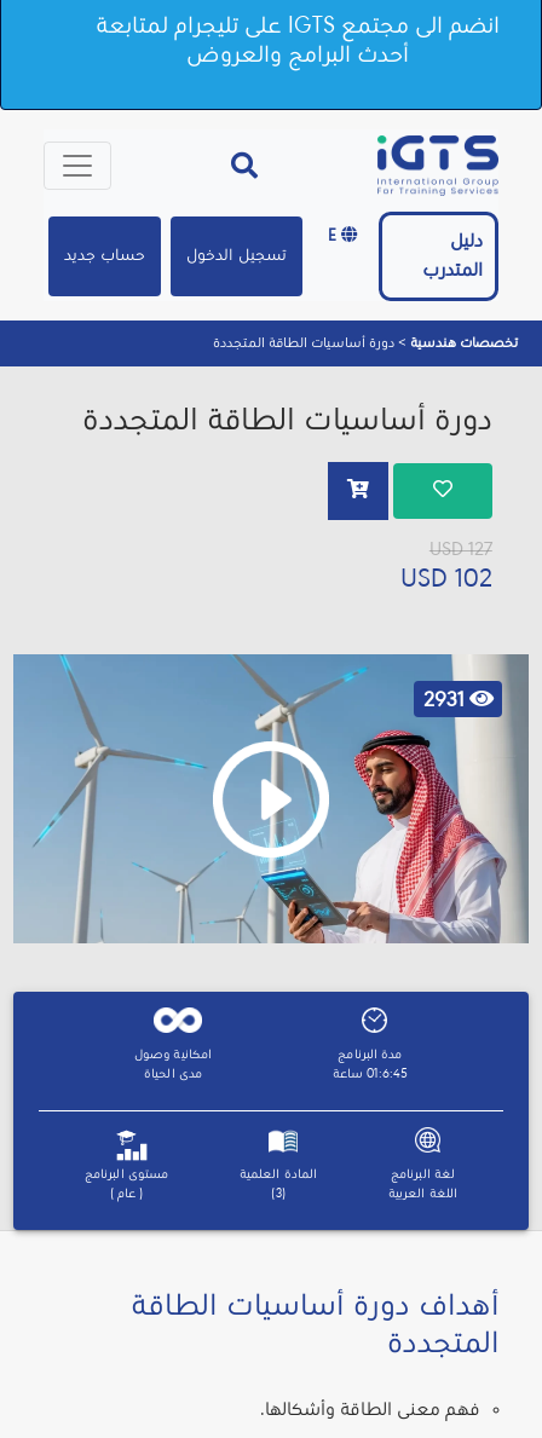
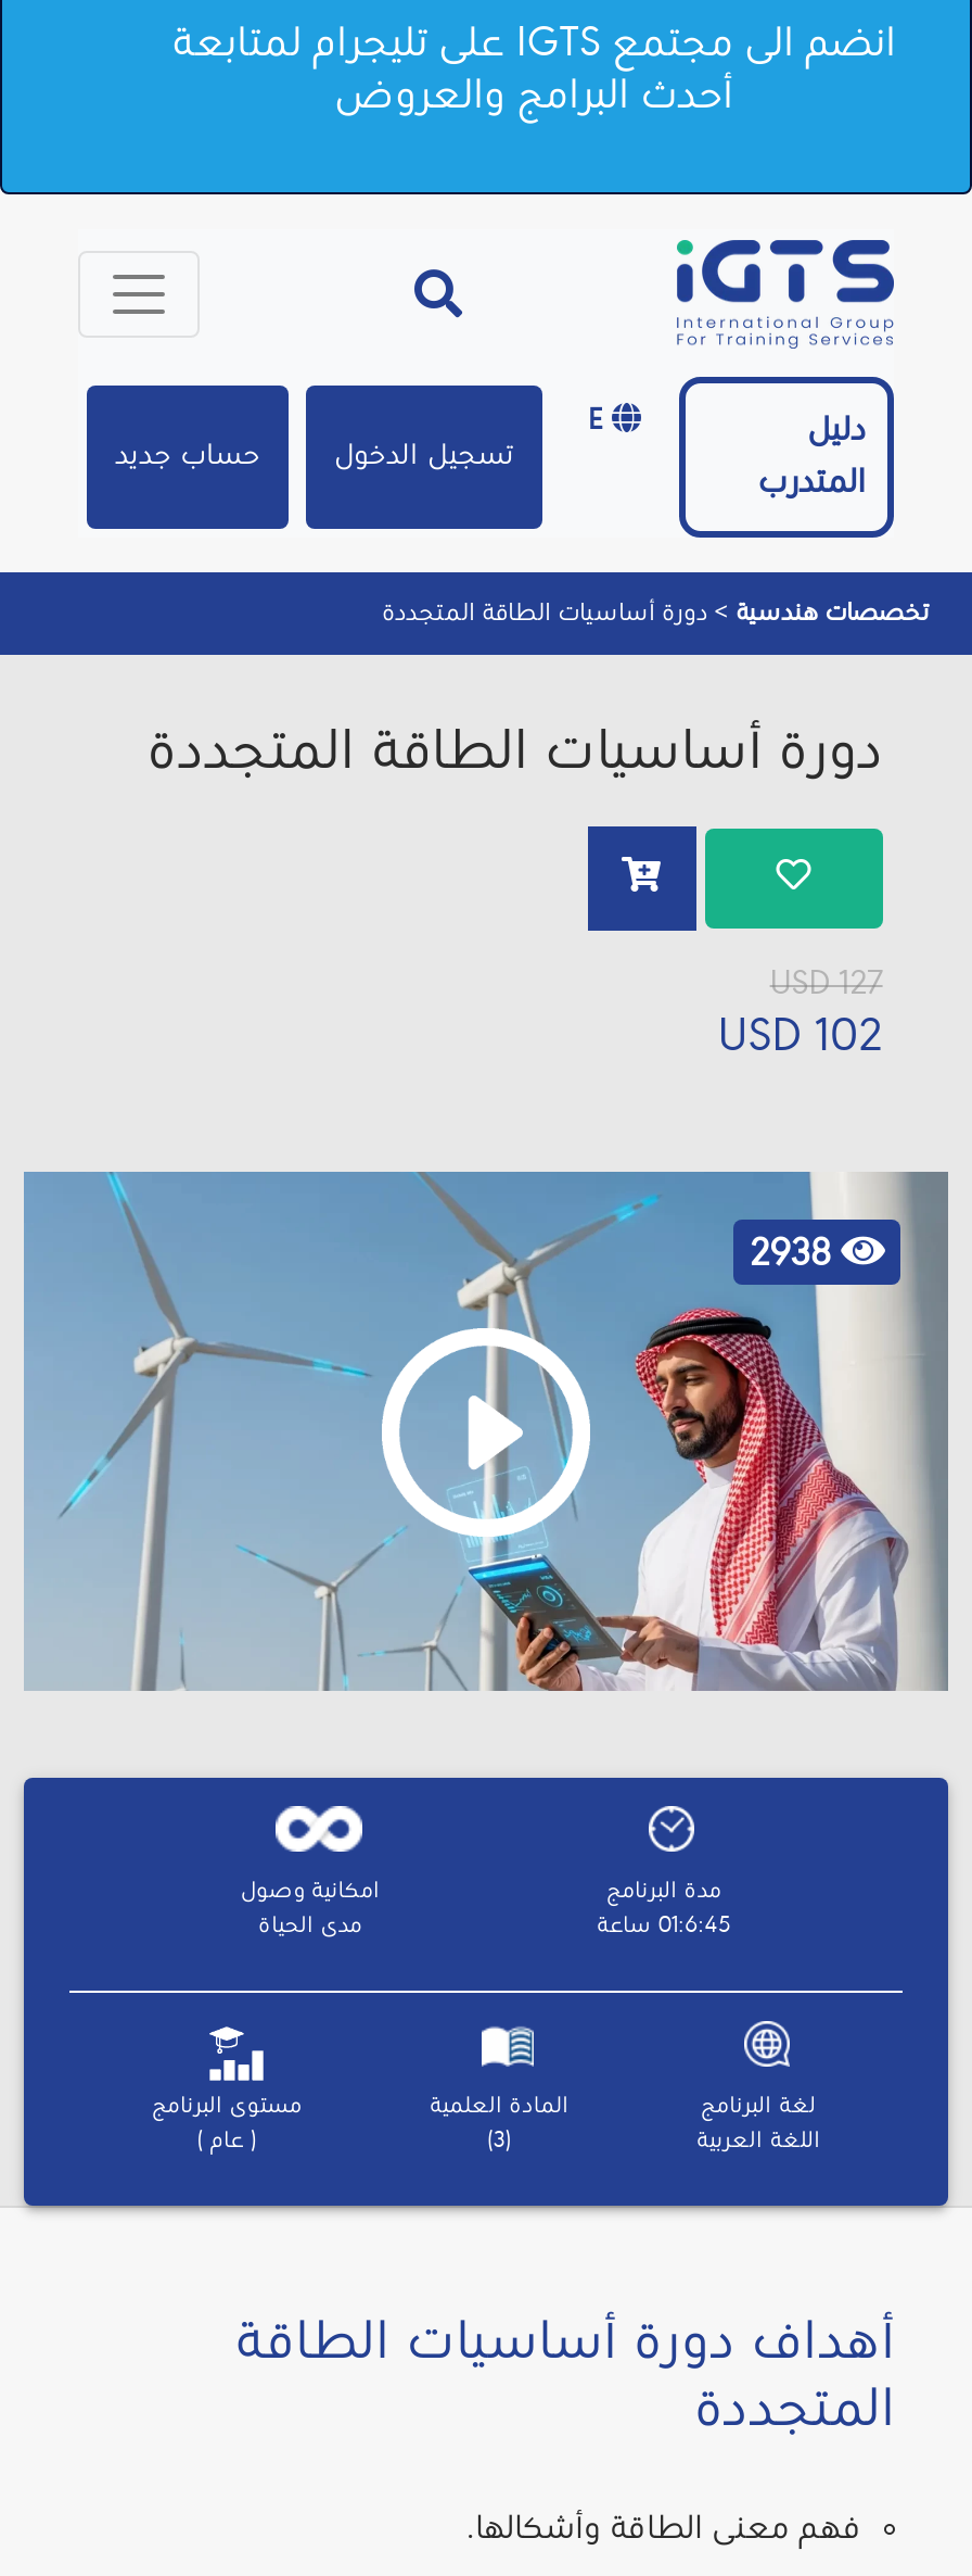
[423,690,463,712] 2931 -> [750,1236,830,1275] 2938

